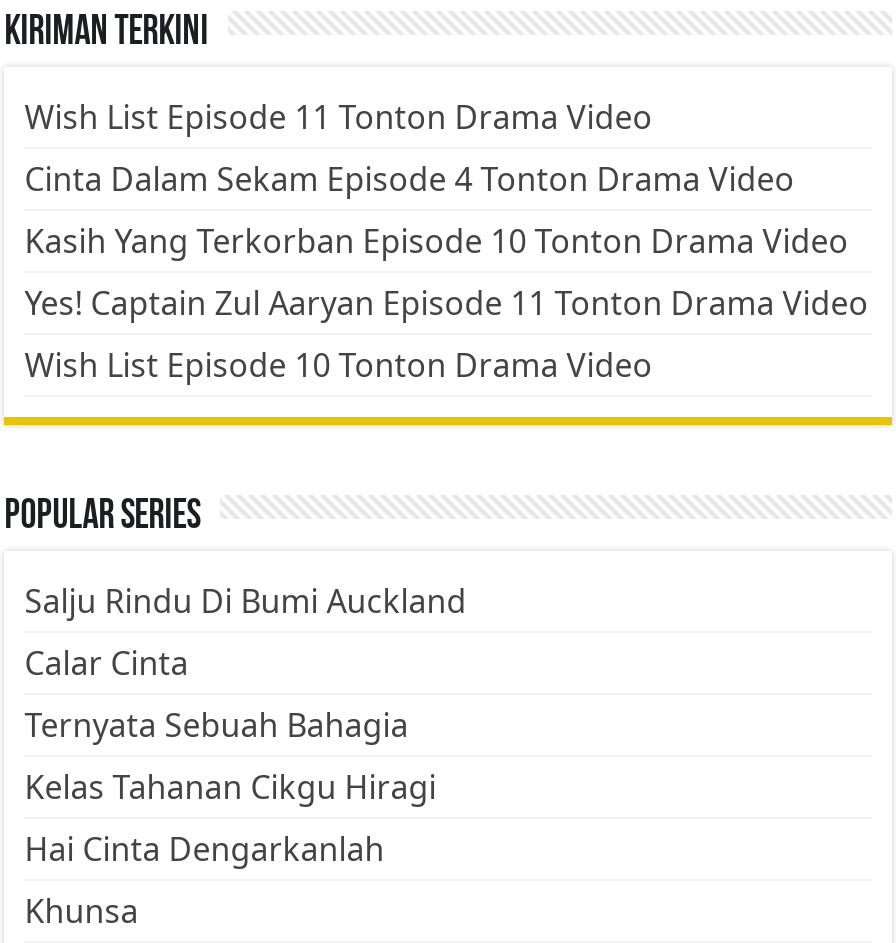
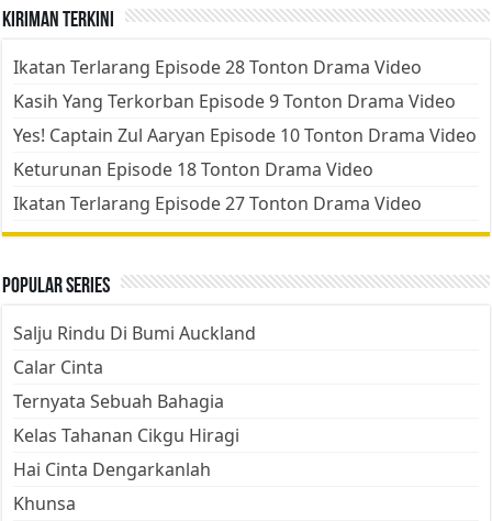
[24,95,868,387] Wish List Episode 11 Tonton Drama Video | Cinta Dalam Sekam Episode 4 Tonton Drama Video | Kasih Yang Terkorban Episode 10 Tonton Drama Video | Yes! Captain Zul Aaryan Episode 11 Tonton Drama Video | Wish List Episode 10 Tonton Drama Video -> [13,55,477,215] Ikatan Terlarang Episode 28 Tonton Drama Video | Kasih Yang Terkorban Episode 9 Tonton Drama Video | Yes! Captain Zul Aaryan Episode 10 Tonton Drama Video | Keturunan Episode 18 Tonton Drama Video | Ikatan Terlarang Episode 27 Tonton Drama Video

